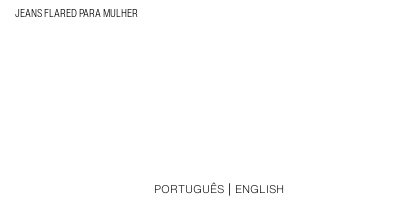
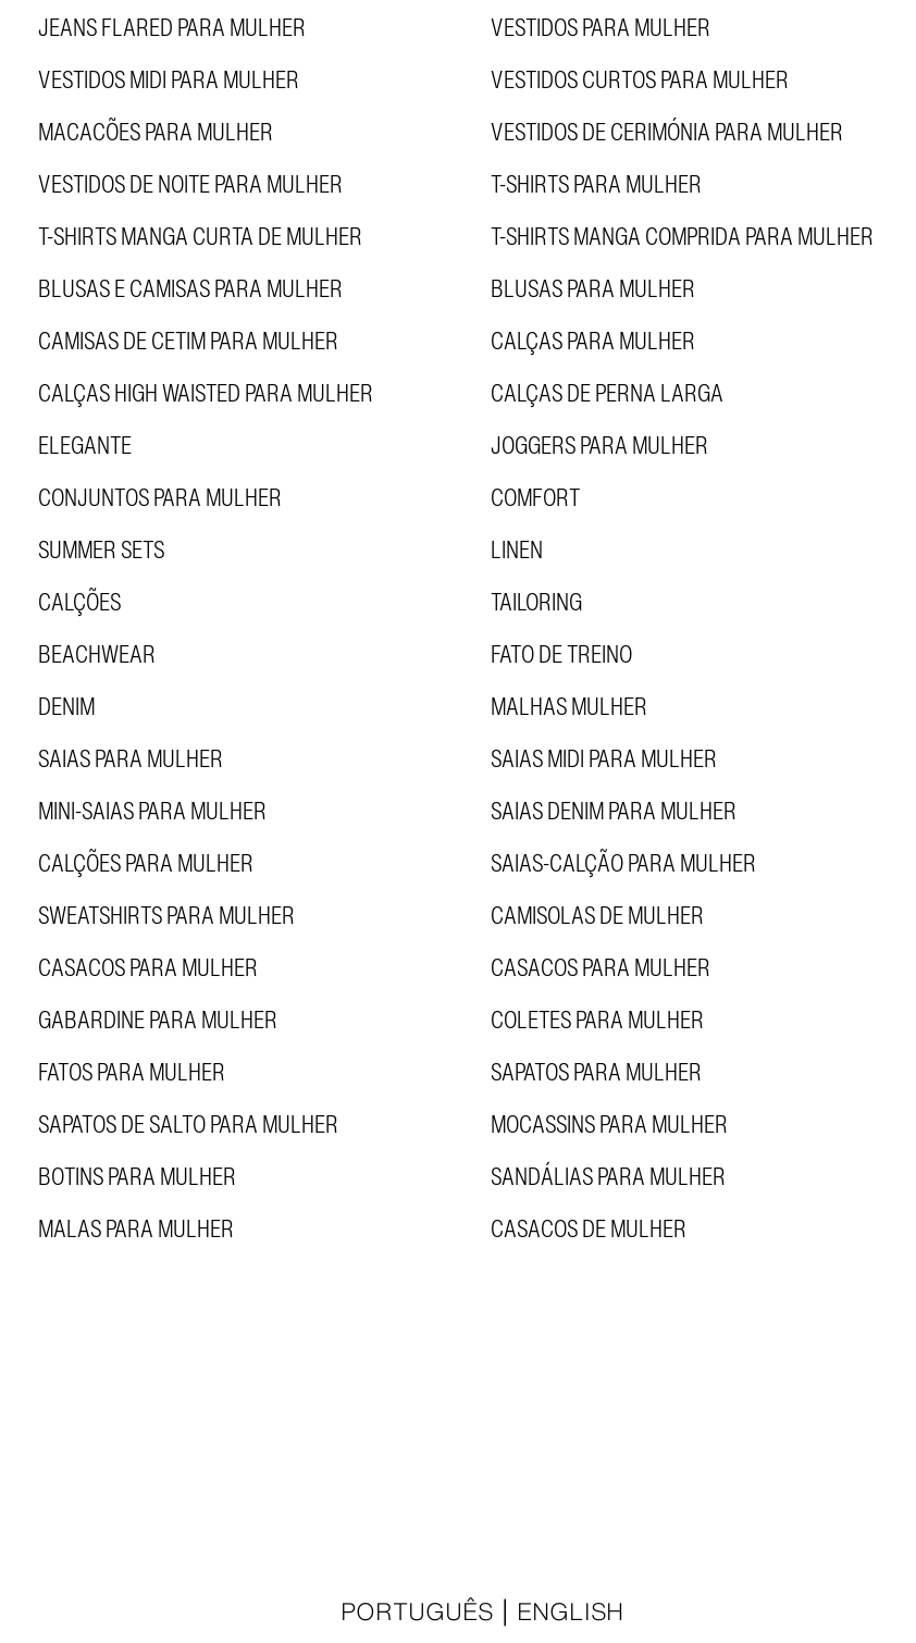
none -> [38,10,874,1246] VESTIDOS PARA MULHER | VESTIDOS MIDI PARA MULHER | VESTIDOS CURTOS PARA MULHER | MACACÕES PARA MULHER | VESTIDOS DE CERIMÓNIA PARA MULHER | VESTIDOS DE NOITE PARA MULHER | T-SHIRTS PARA MULHER | T-SHIRTS MANGA CURTA DE MULHER | T-SHIRTS MANGA COMPRIDA PARA MULHER | BLUSAS E CAMISAS PARA MULHER | BLUSAS PARA MULHER | CAMISAS DE CETIM PARA MULHER | CALÇAS PARA MULHER | CALÇAS HIGH WAISTED PARA MULHER | CALÇAS DE PERNA LARGA | ELEGANTE | JOGGERS PARA MULHER | CONJUNTOS PARA MULHER | COMFORT | SUMMER SETS | LINEN | CALÇÕES | TAILORING | BEACHWEAR | FATO DE TREINO | DENIM | MALHAS MULHER | SAIAS PARA MULHER | SAIAS MIDI PARA MULHER | MINI-SAIAS PARA MULHER | SAIAS DENIM PARA MULHER | CALÇÕES PARA MULHER | SAIAS-CALÇÃO PARA MULHER | SWEATSHIRTS PARA MULHER | CAMISOLAS DE MULHER | CASACOS PARA MULHER | CASACOS PARA MULHER | GABARDINE PARA MULHER | COLETES PARA MULHER | FATOS PARA MULHER | SAPATOS PARA MULHER | SAPATOS DE SALTO PARA MULHER | MOCASSINS PARA MULHER | BOTINS PARA MULHER | SANDÁLIAS PARA MULHER | MALAS PARA MULHER | CASACOS DE MULHER

